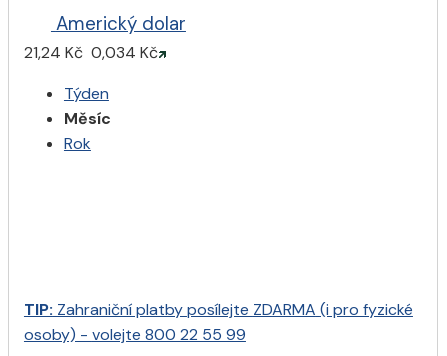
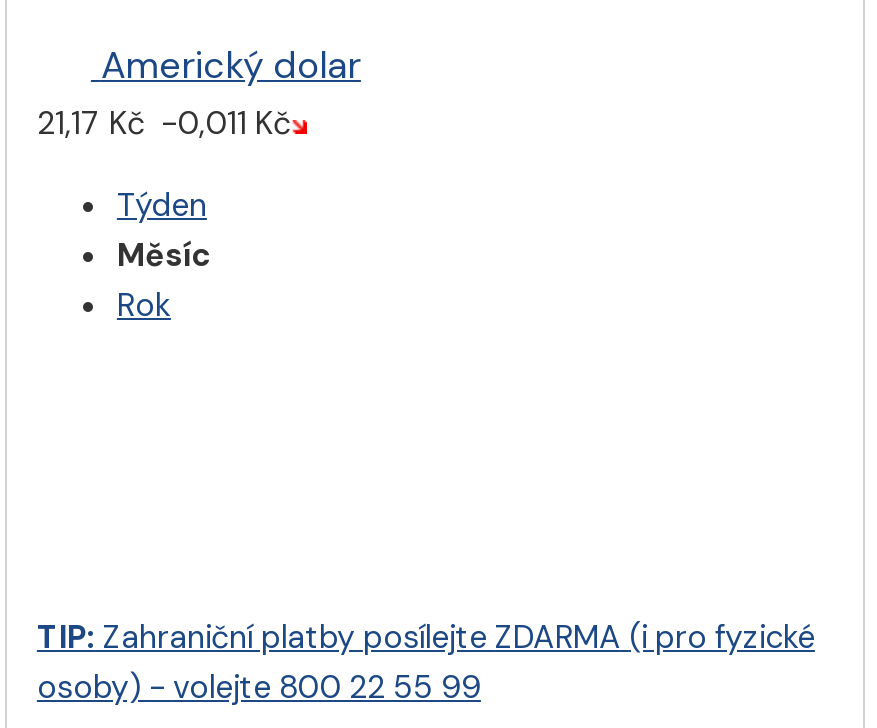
[24,42,158,63] 21,24 Kč 0,034 Kč -> [37,102,291,144] 21,17 Kč -0,011 Kč

